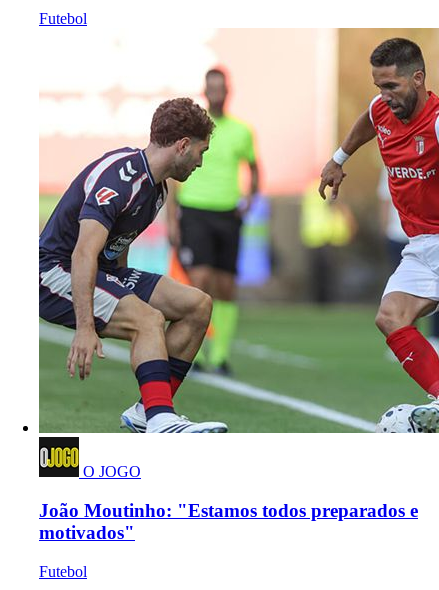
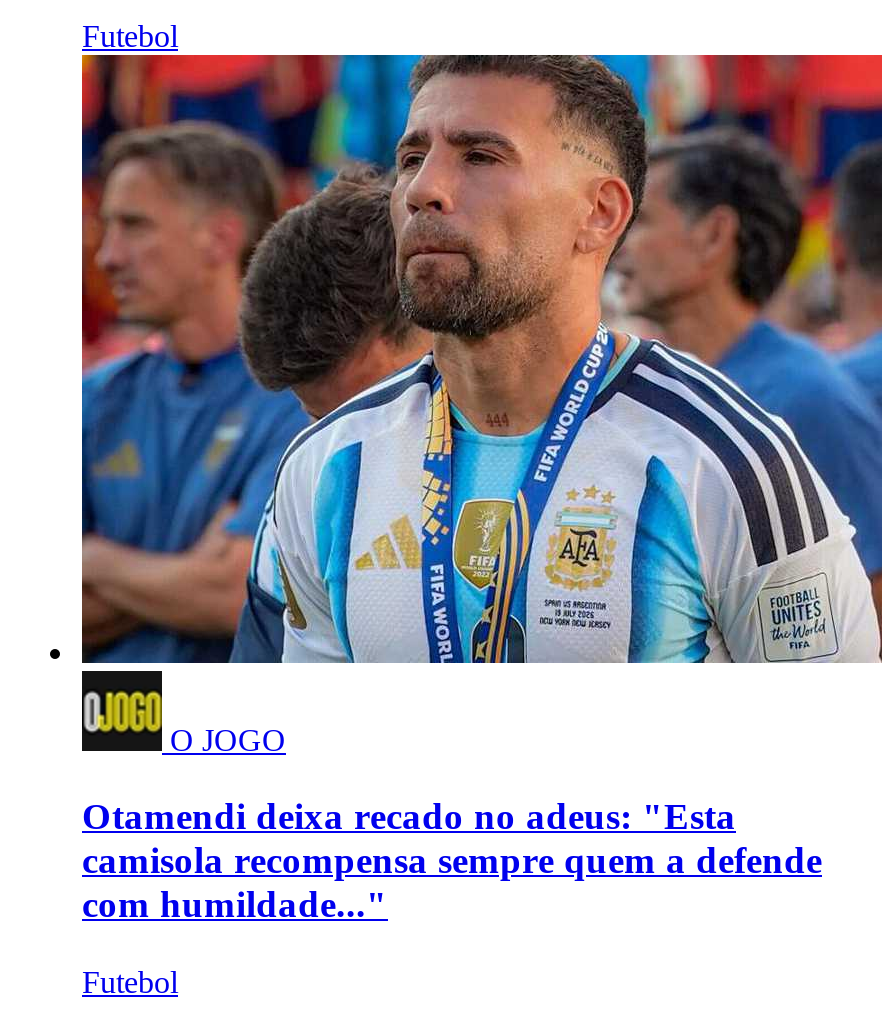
[38,28,436,433] [image] -> [80,52,876,672] [image]
moved [83,463,141,480] -> [170,722,286,756]: O JOGO
[39,500,418,543] João Moutinho: "Estamos todos preparados e | motivados" -> [82,796,822,926] Otamendi deixa recado no adeus: "Esta | camisola recompensa sempre quem a defende | com humildade..."

